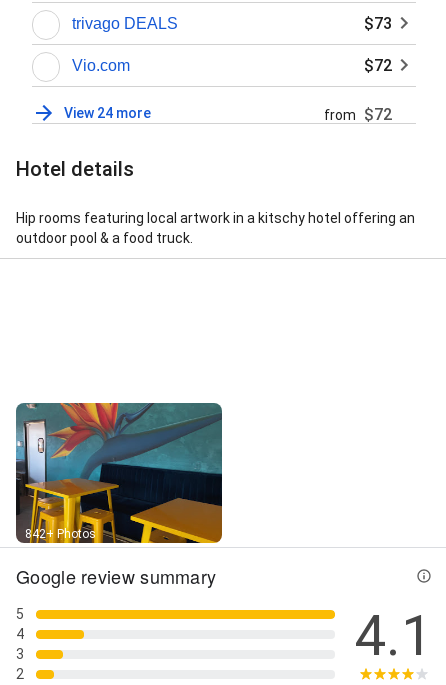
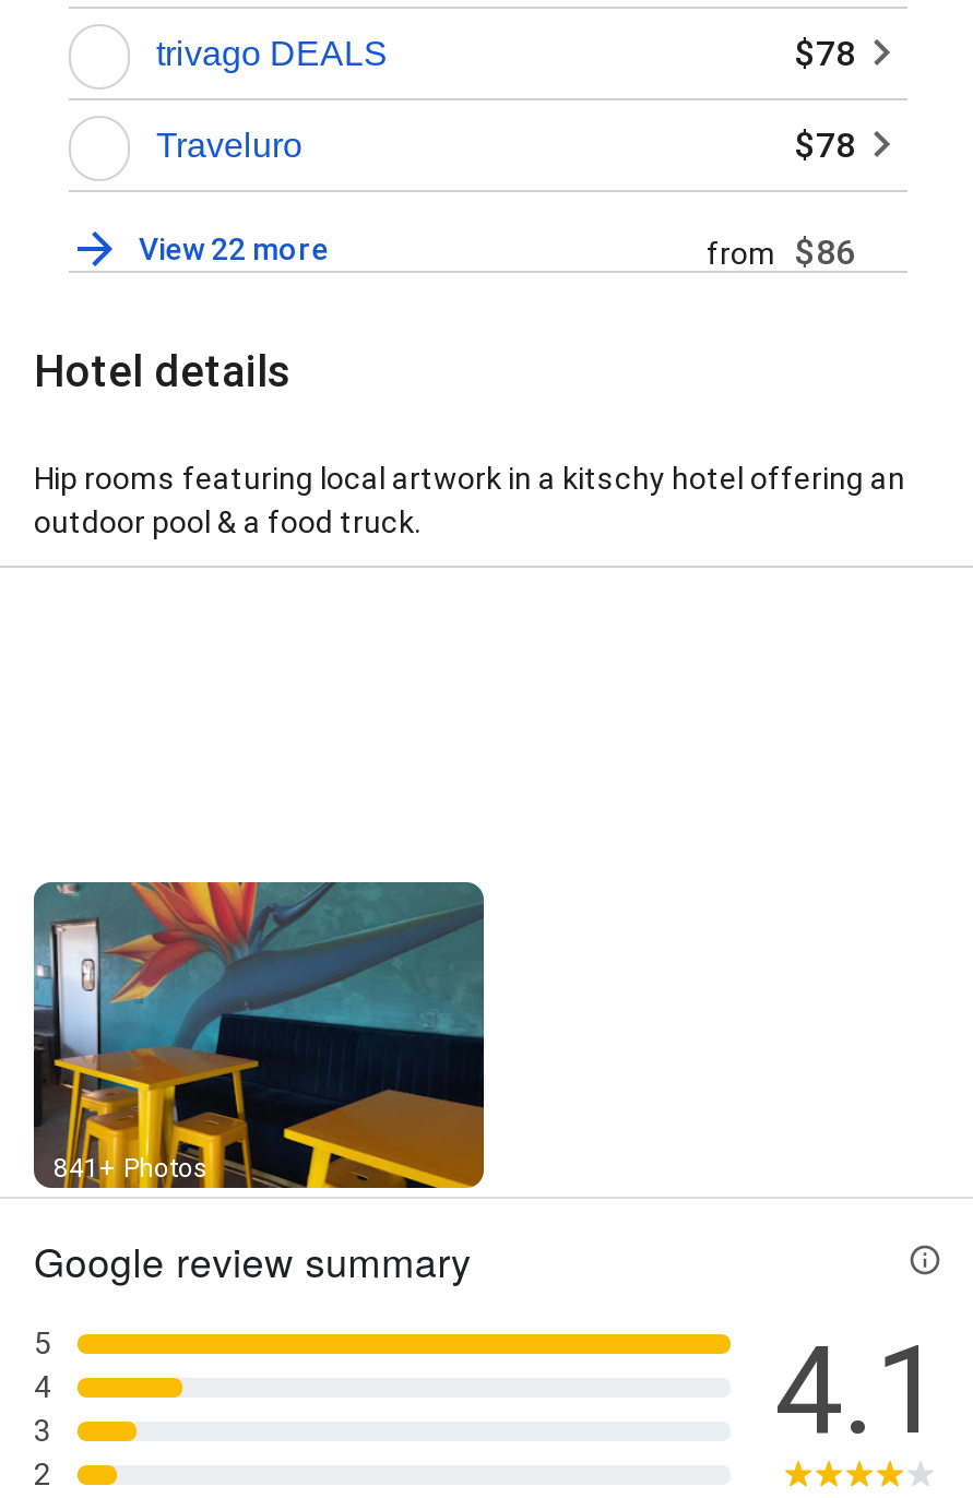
[364,14,392,33] $73 -> [794,33,855,75] $78
[72,56,392,75] Vio.com | $72 -> [156,125,855,166] Traveluro | $78
[64,105,392,124] View 24 more | from $72 -> [139,232,855,273] View 22 more | from $86
[25,527,96,541] 842+ Photos -> [54,1153,209,1184] 841+ Photos

